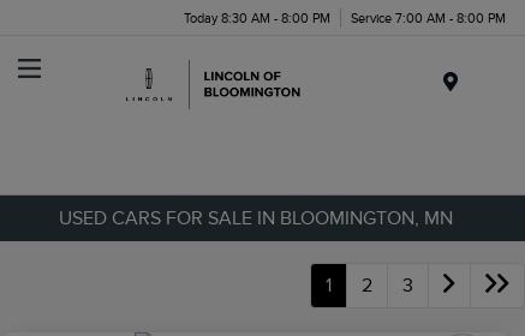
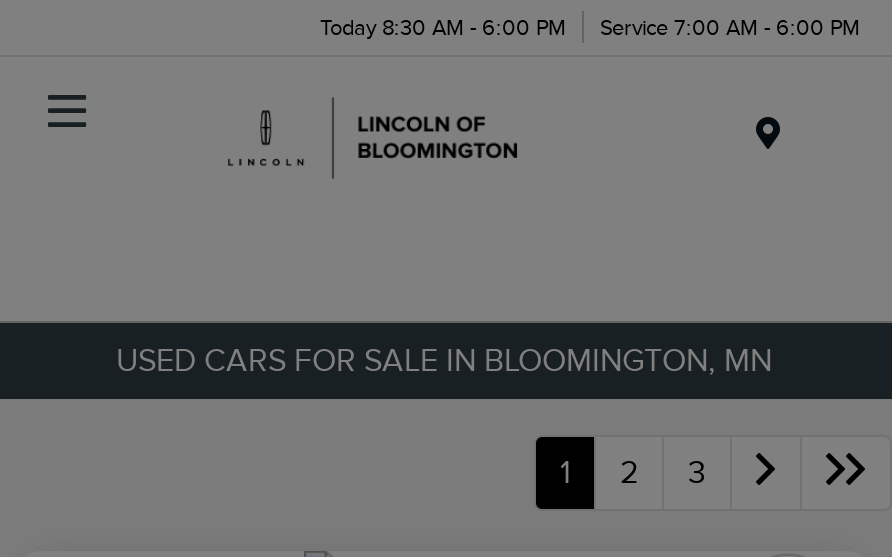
[184,10,330,25] Today 8:30 AM - 8:00 PM -> [320,14,566,38] Today 8:30 AM - 6:00 PM
[351,10,506,25] Service 7:00 AM - 8:00 PM -> [600,14,860,38] Service 7:00 AM - 6:00 PM

